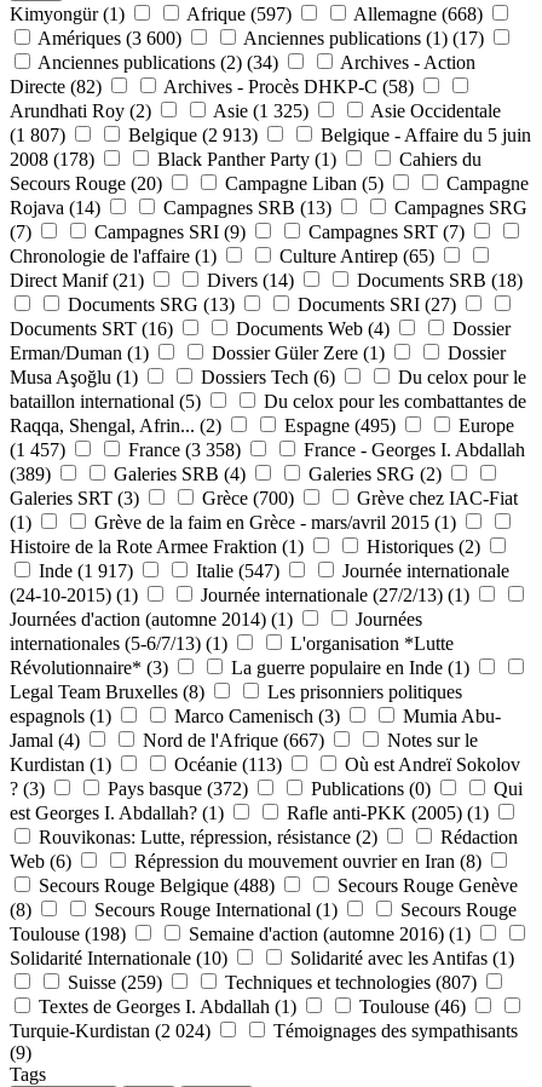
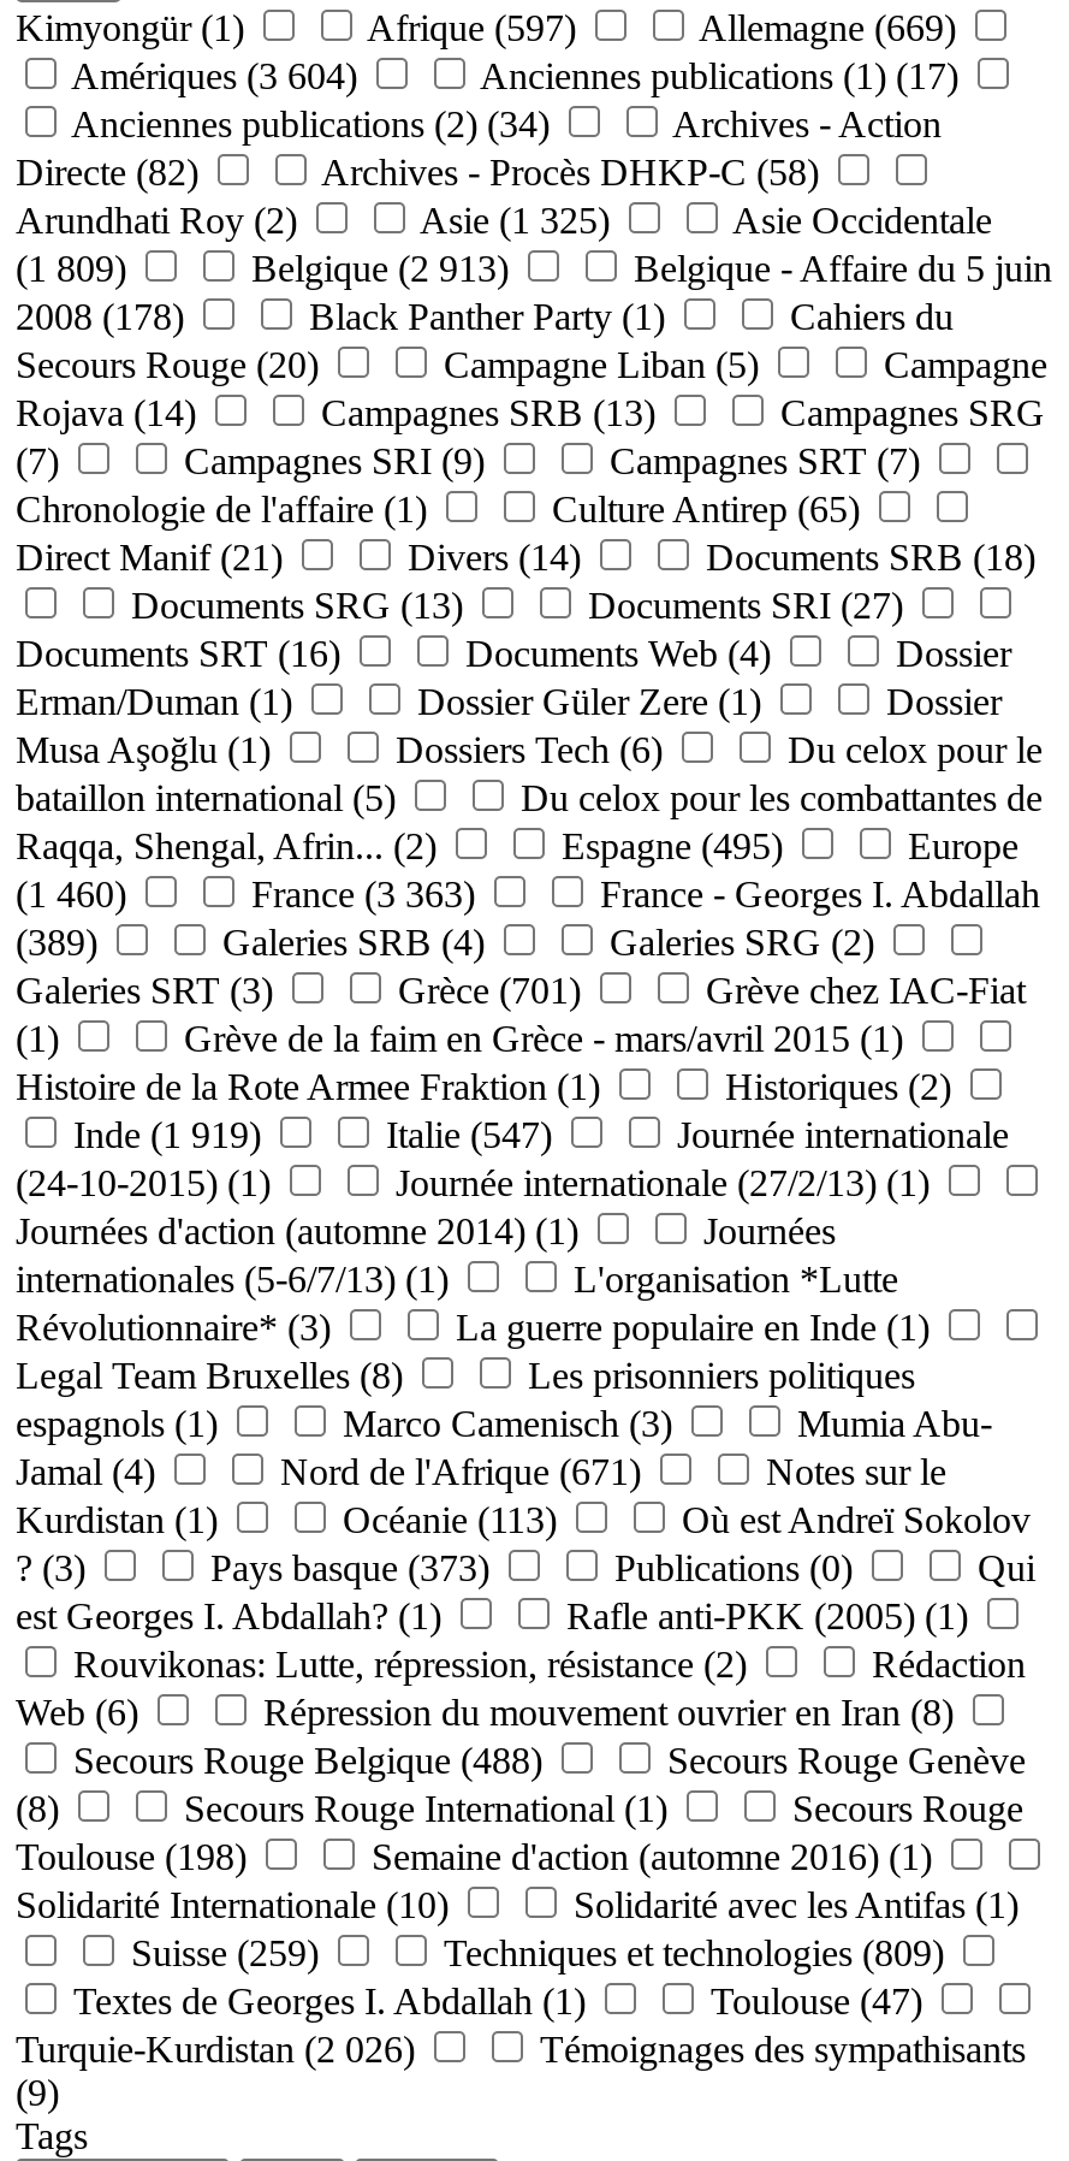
[353,3,483,24] Allemagne (668) -> [699,7,956,48] Allemagne (669)
[38,28,181,48] Amériques (3 600) -> [71,55,357,96] Amériques (3 604)
[10,124,65,145] (1 807) -> [16,247,126,288] (1 809)
[10,439,65,460] (1 457) -> [16,873,126,914] (1 460)
[128,439,241,460] France (3 358) -> [251,873,475,914] France (3 363)
[202,488,294,508] Grèce (700) -> [398,969,581,1010] Grèce (701)
[39,560,133,581] Inde (1 917) -> [73,1114,261,1155] Inde (1 919)
[143,730,324,750] Nord de l'Afrique (667) -> [280,1451,641,1492] Nord de l'Afrique (671)
[108,778,248,799] Pays basque (372) -> [210,1547,489,1588] Pays basque (373)
[225,972,477,992] Techniques et technologies (807) -> [444,1932,944,1973] Techniques et technologies (809)
[359,996,466,1017] Toulouse (46) -> [711,1980,922,2021] Toulouse (47)
[10,1020,211,1041] Turquie-Kurdistan (2 024) -> [16,2028,415,2069] Turquie-Kurdistan (2 026)

